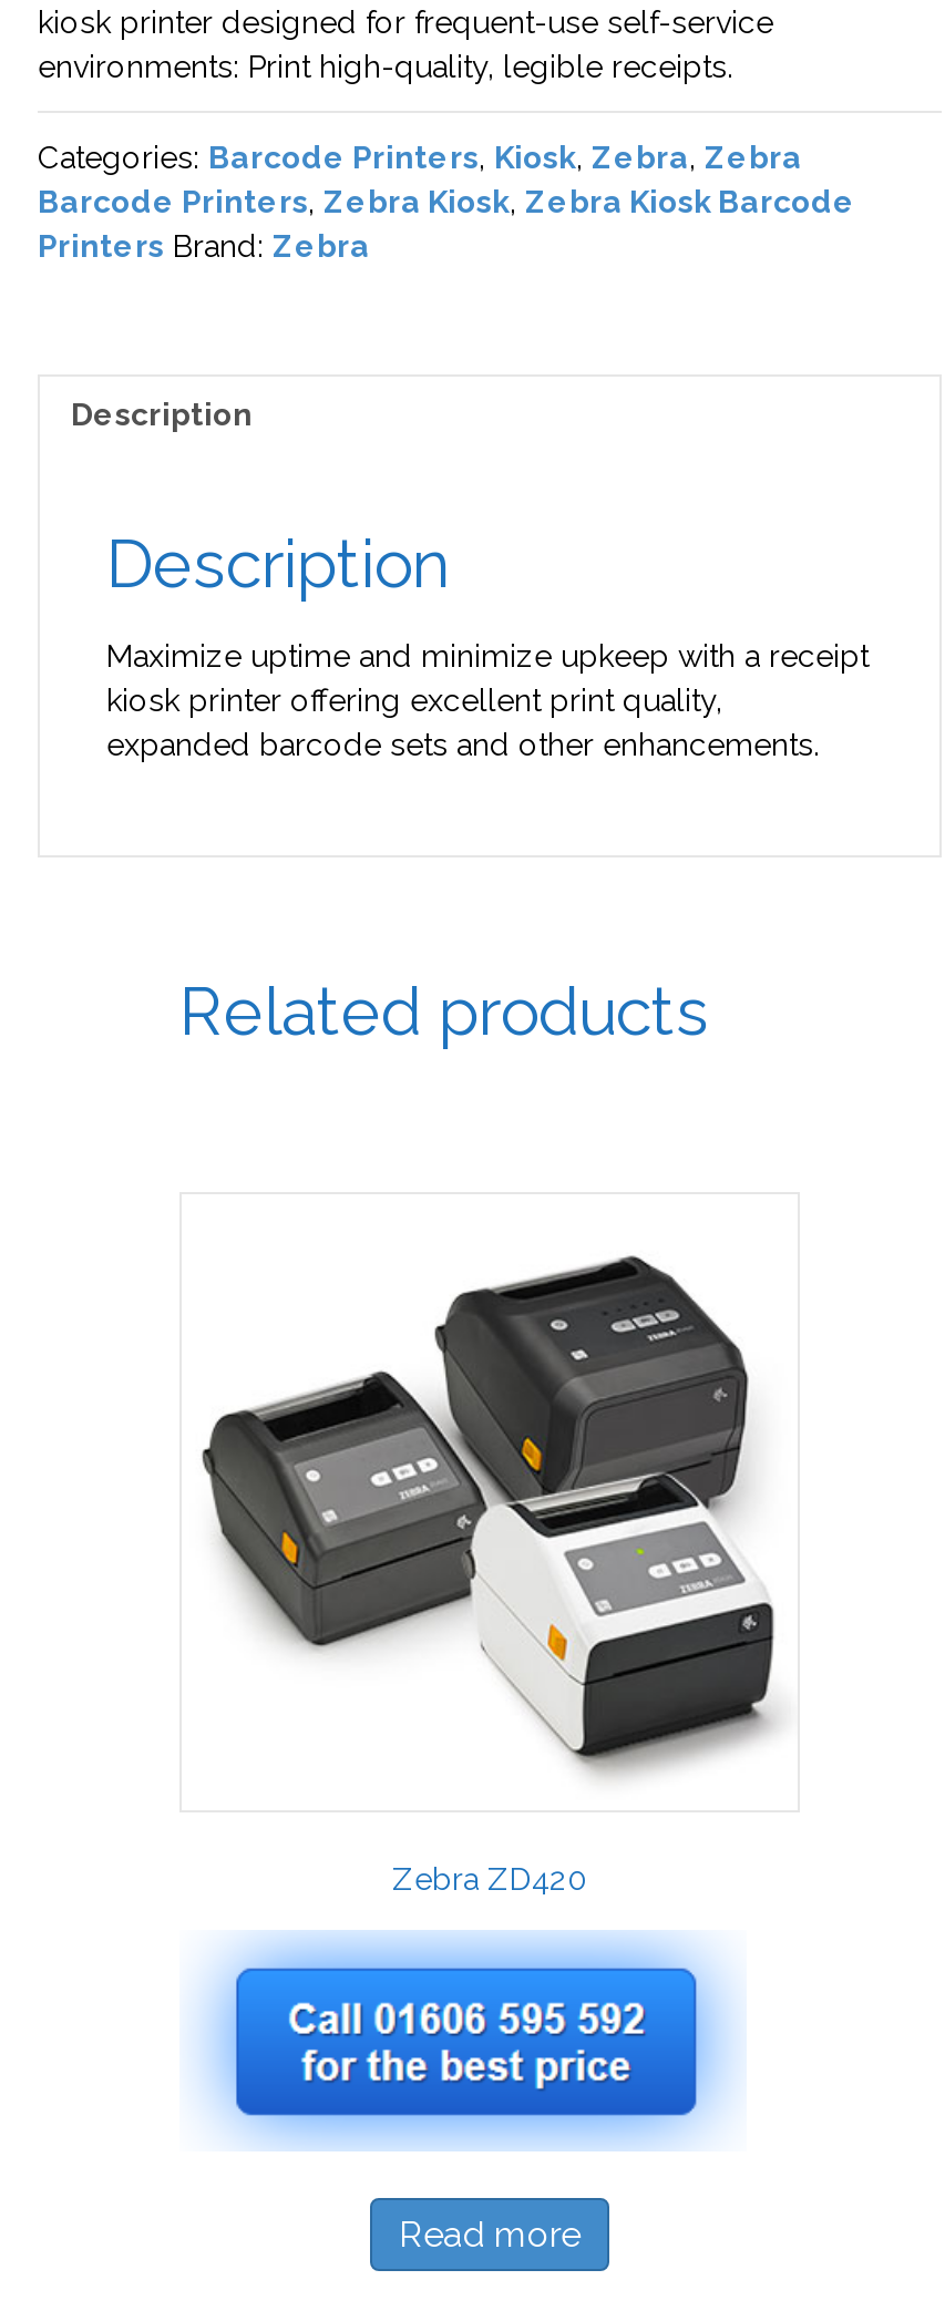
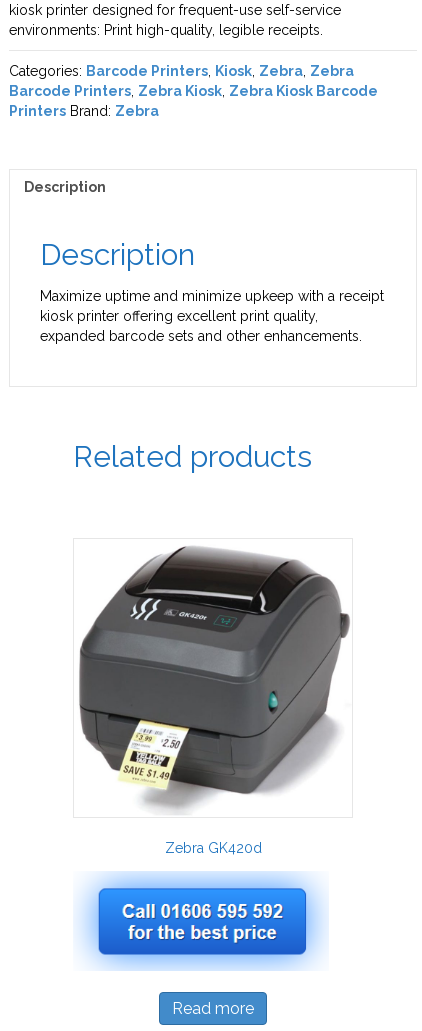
[193,1212,793,1897] [image] | Zebra ZD420 -> [78,546,351,856] [image] | Zebra GK420d

